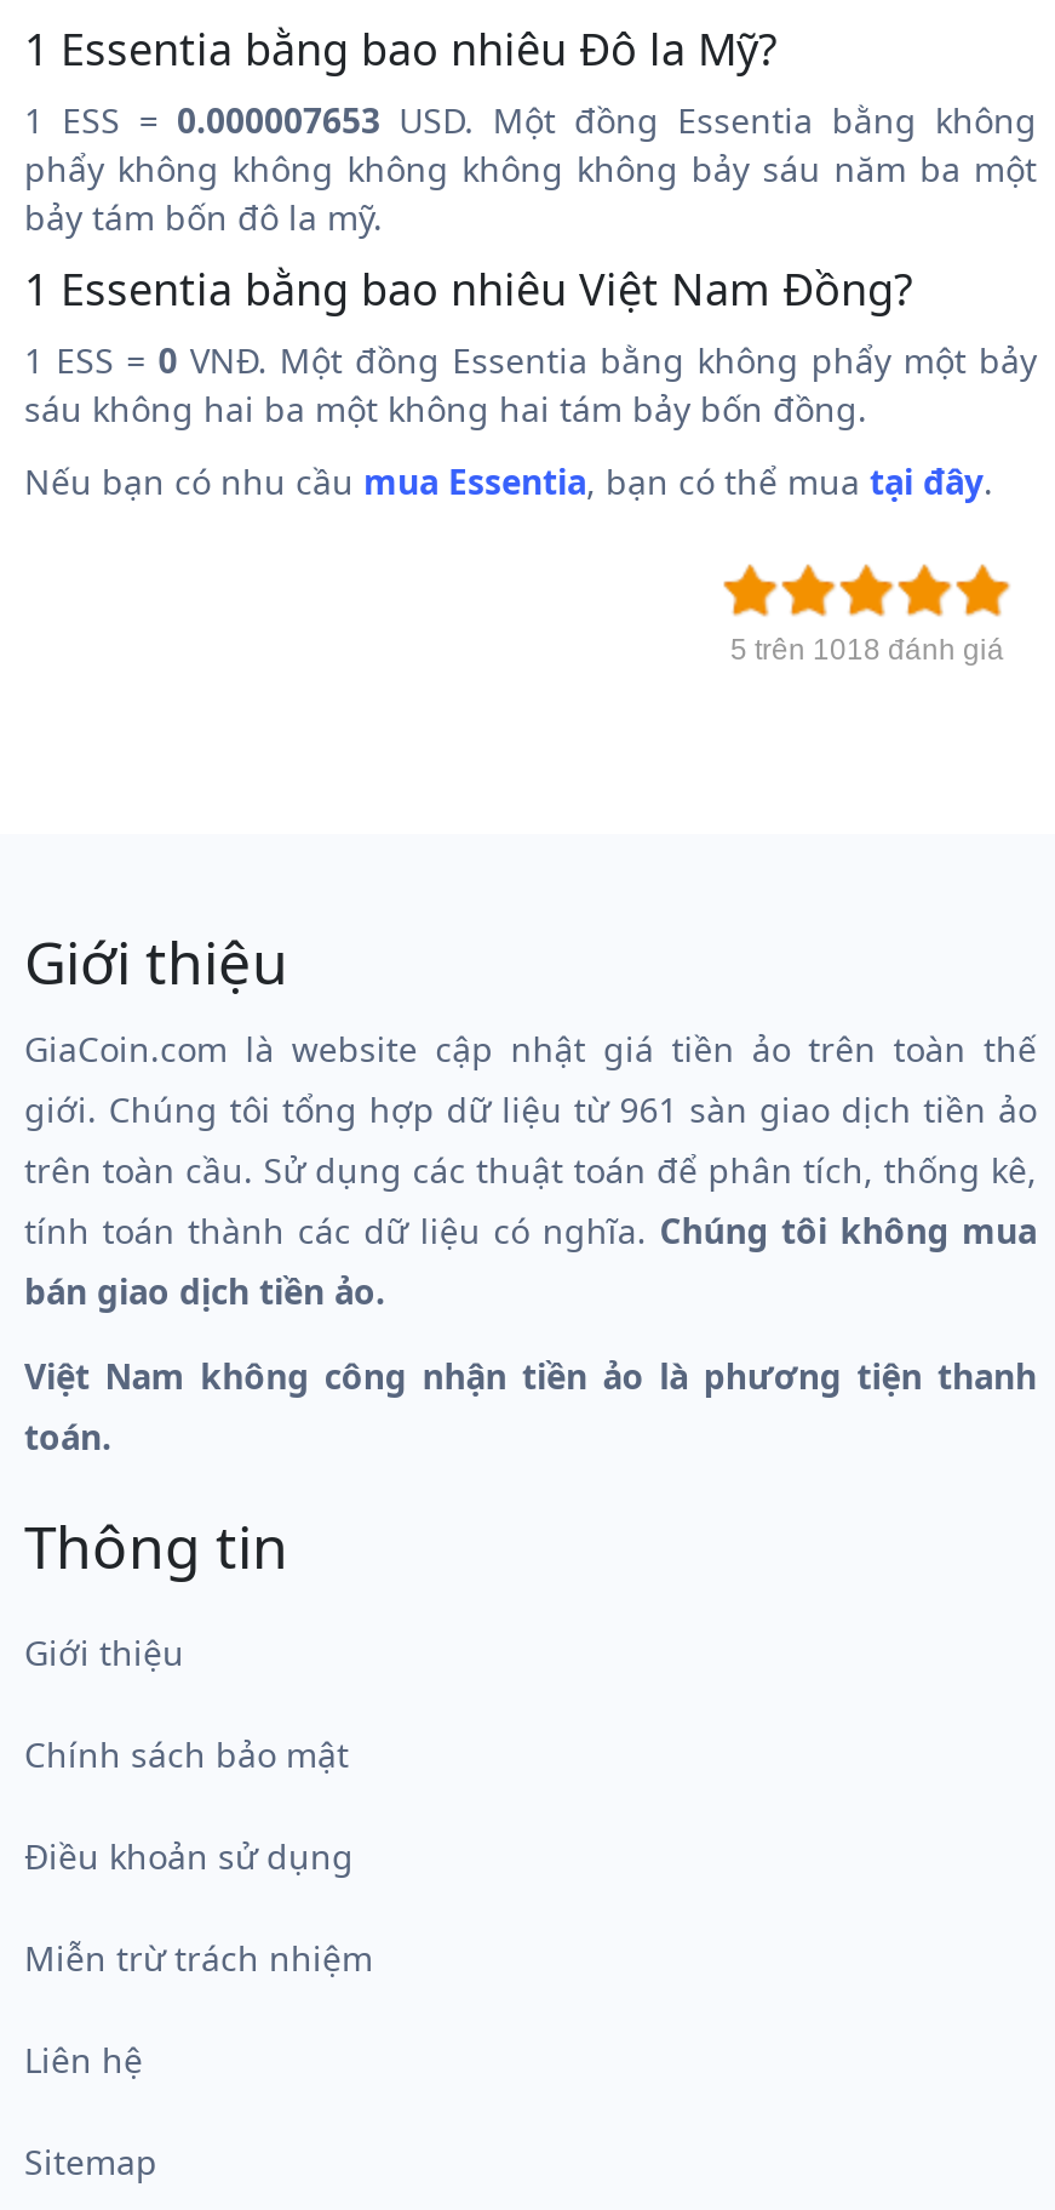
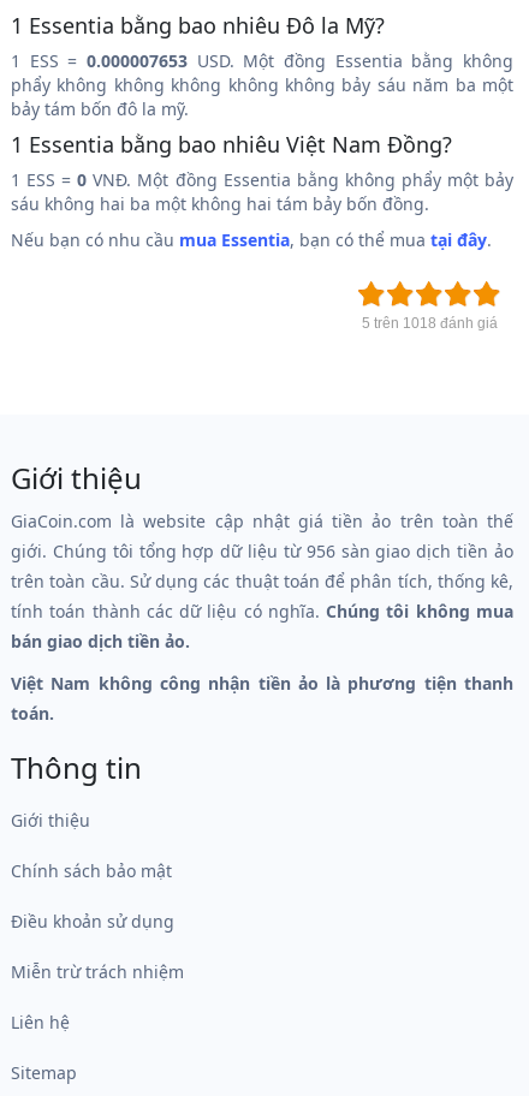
[24,1085,1037,1132] giới. Chúng tôi tổng hợp dữ liệu từ 961 sàn giao dịch tiền ảo -> [11,539,513,562] giới. Chúng tôi tổng hợp dữ liệu từ 956 sàn giao dịch tiền ảo

